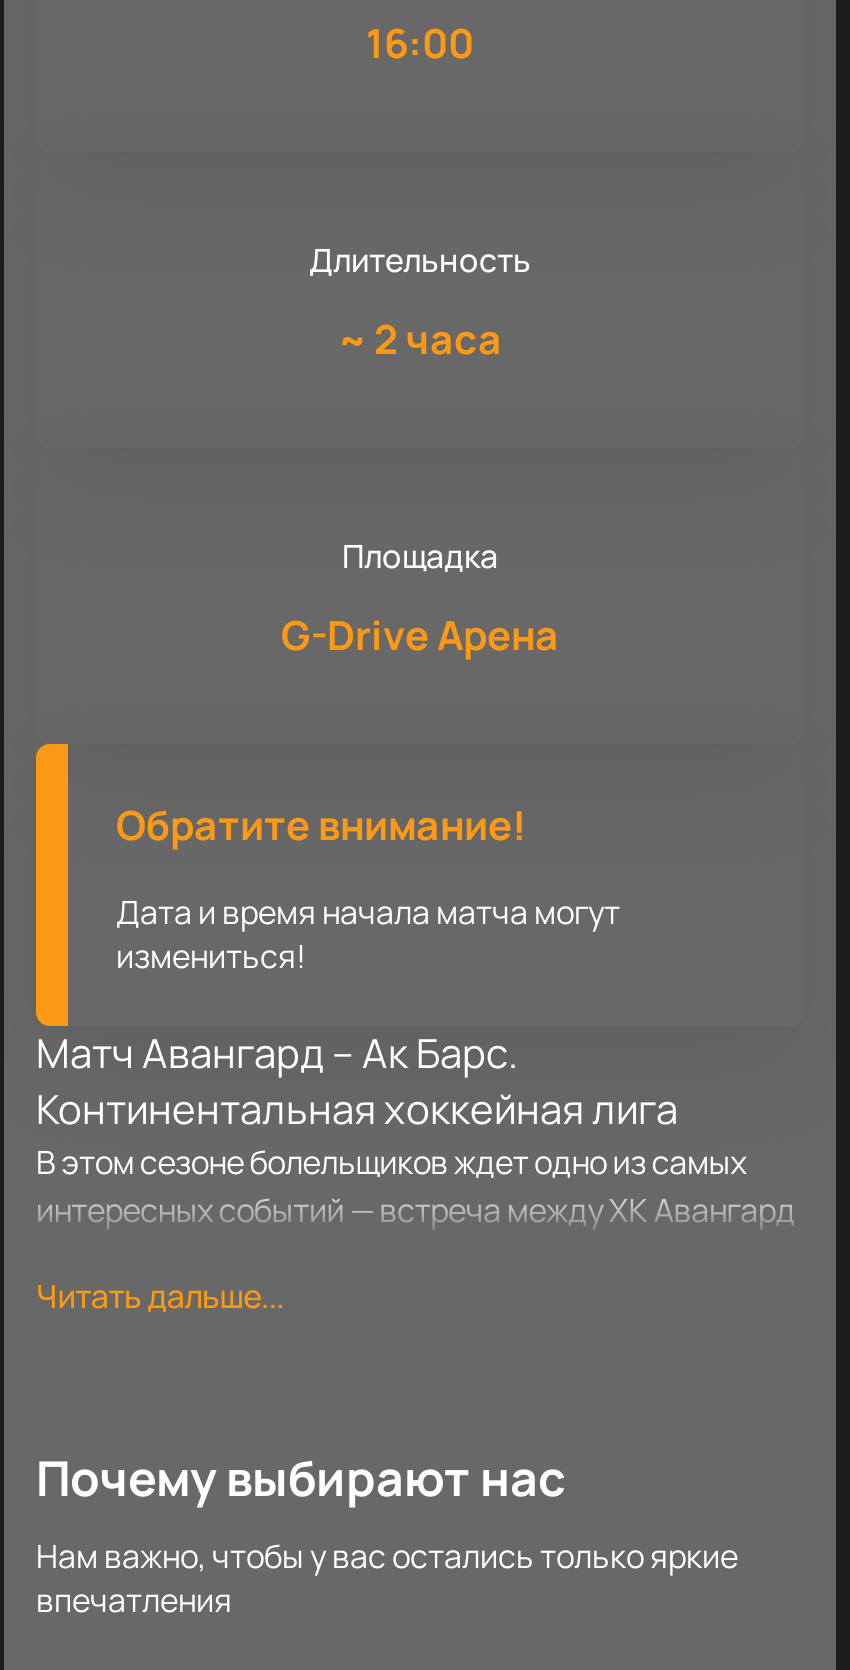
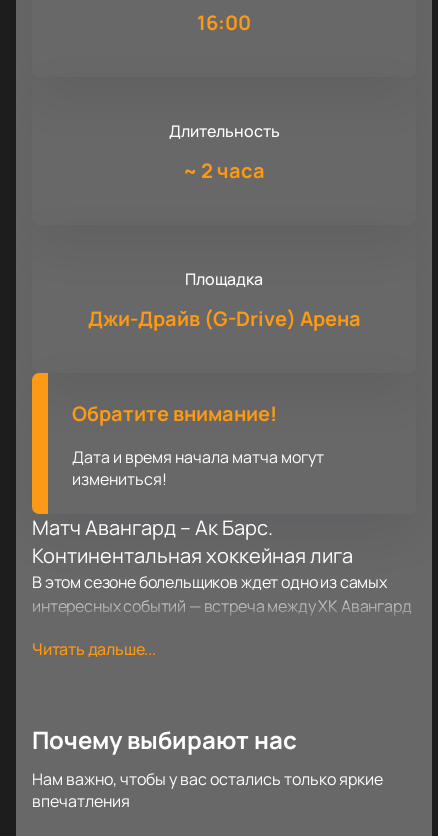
[281,609,559,663] G-Drive Арена -> [87,305,360,332] Джи-Драйв (G-Drive) Арена

